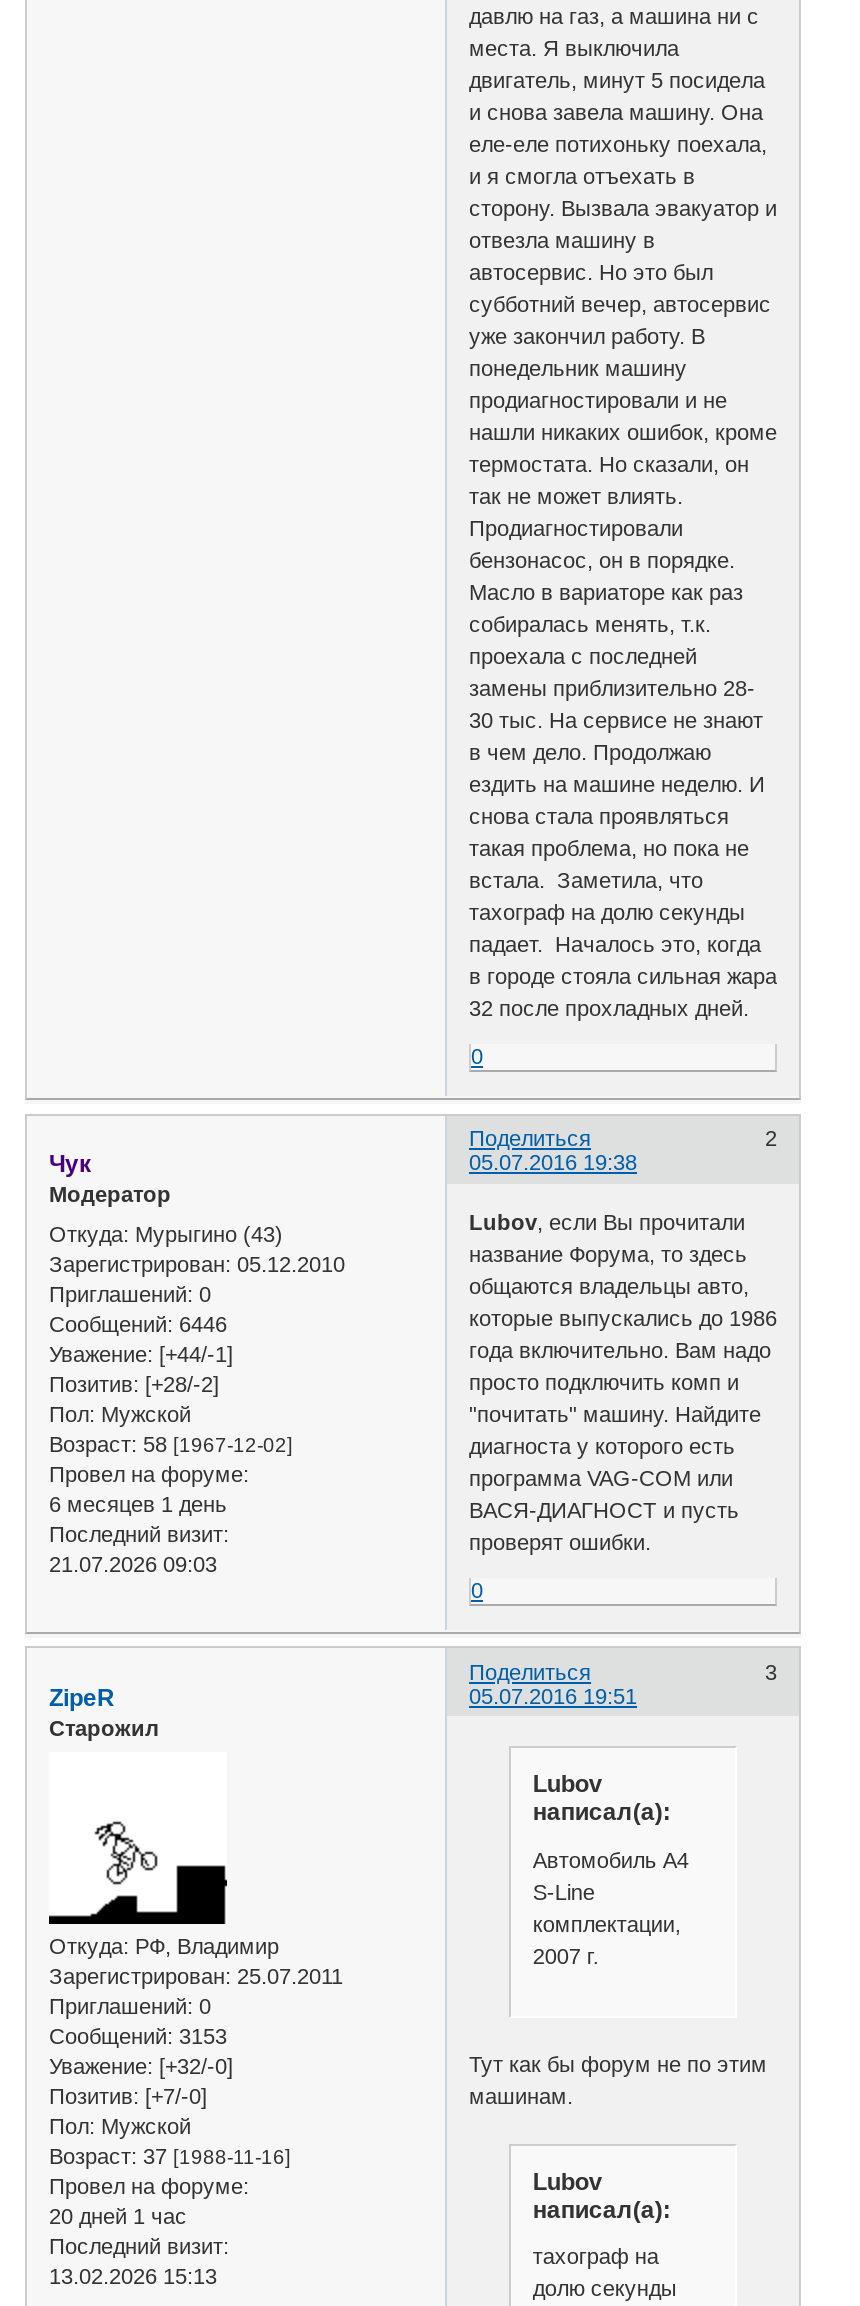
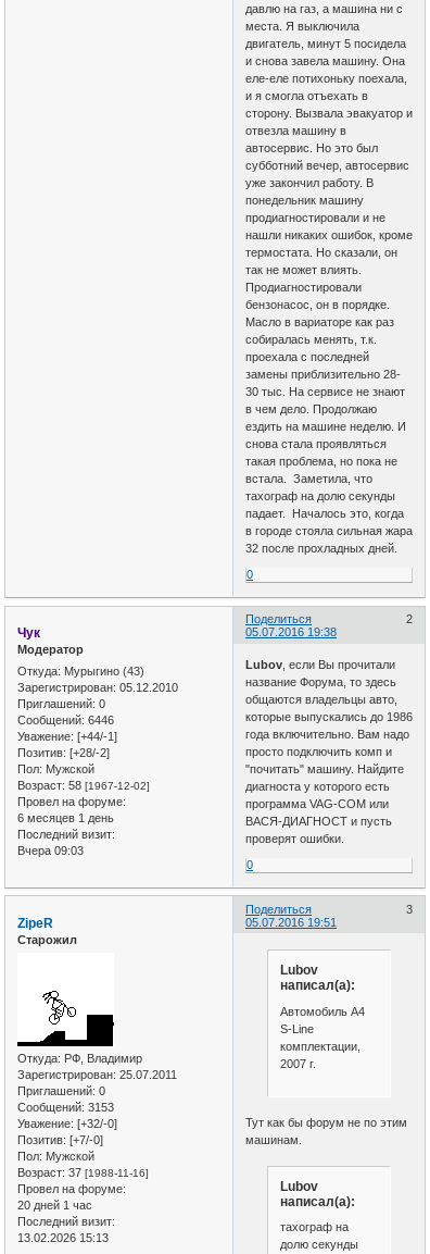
[49,1551,217,1575] 21.07.2026 09:03 -> [17,844,84,857] Вчера 09:03

